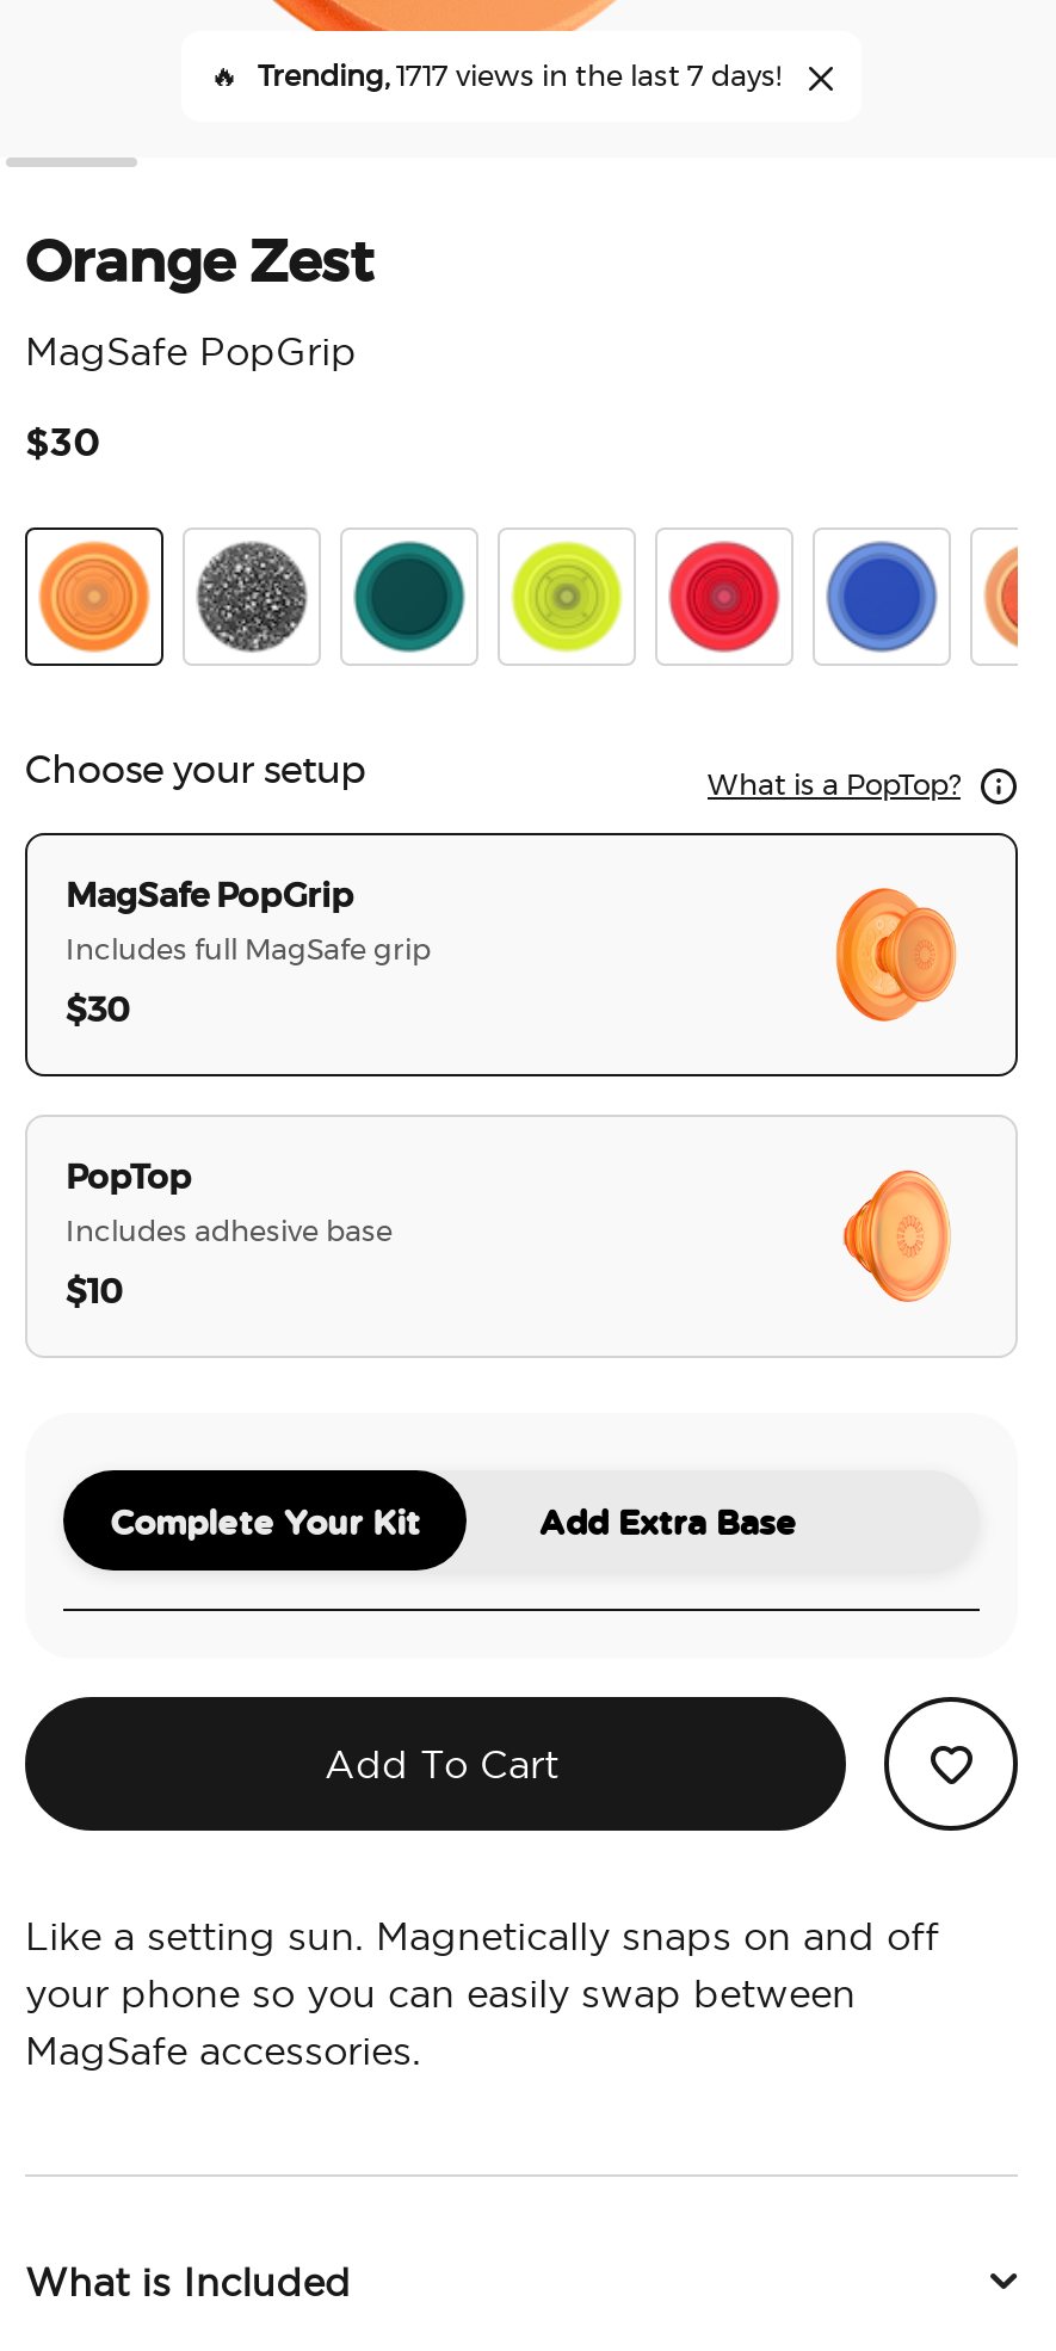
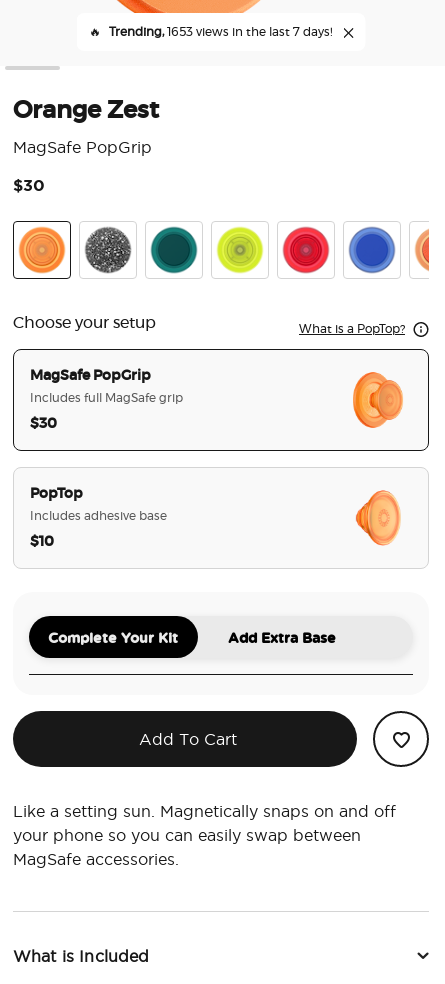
[258,62,780,91] Trending, 1717 views in the last 7 days! -> [108,26,331,38] Trending, 1653 views in the last 7 days!

